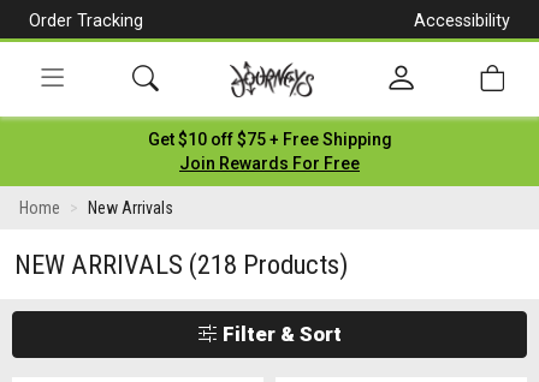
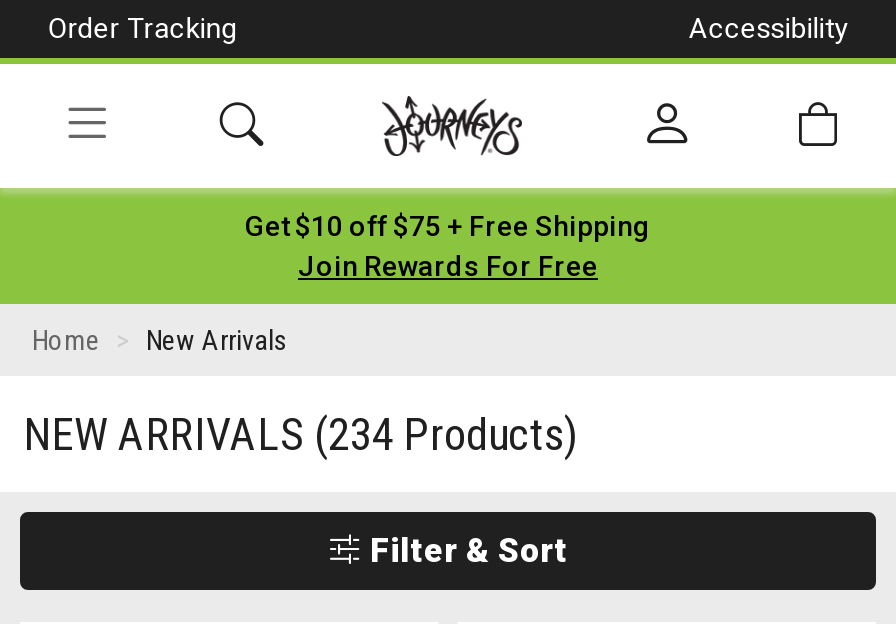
[14,249,348,280] NEW ARRIVALS (218 Products) -> [24,408,578,460] NEW ARRIVALS (234 Products)

